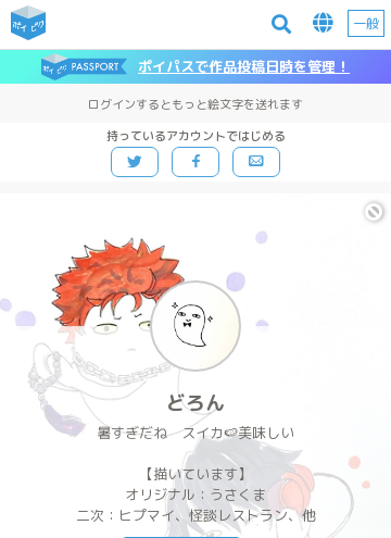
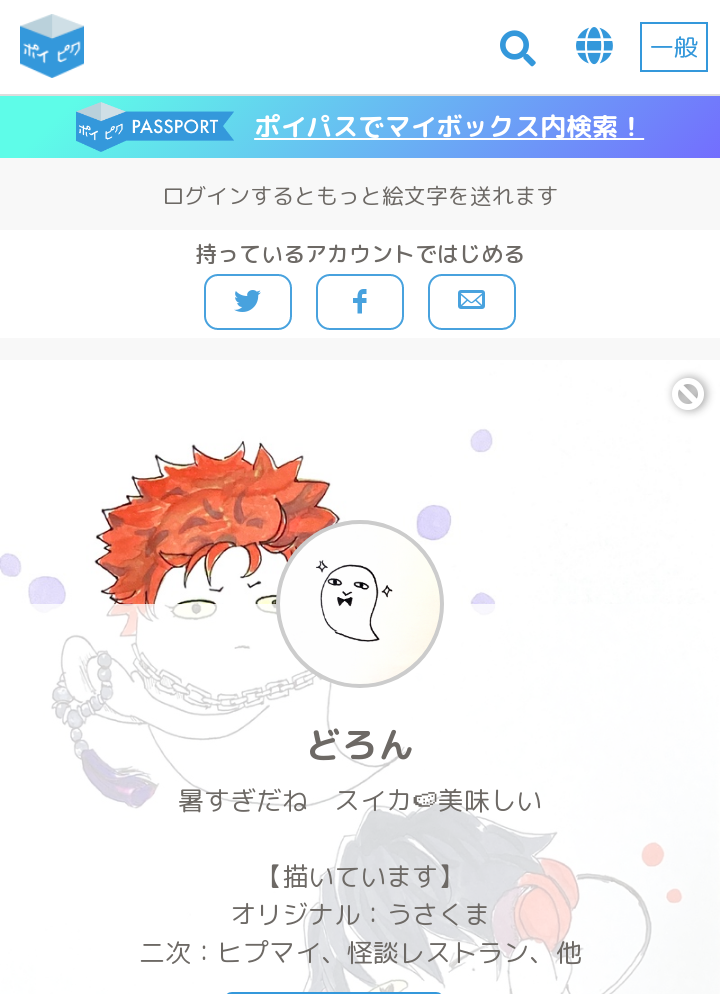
[138,57,350,76] ポイパスで作品投稿日時を管理！ -> [254,108,644,144] ポイパスでマイボックス内検索！

